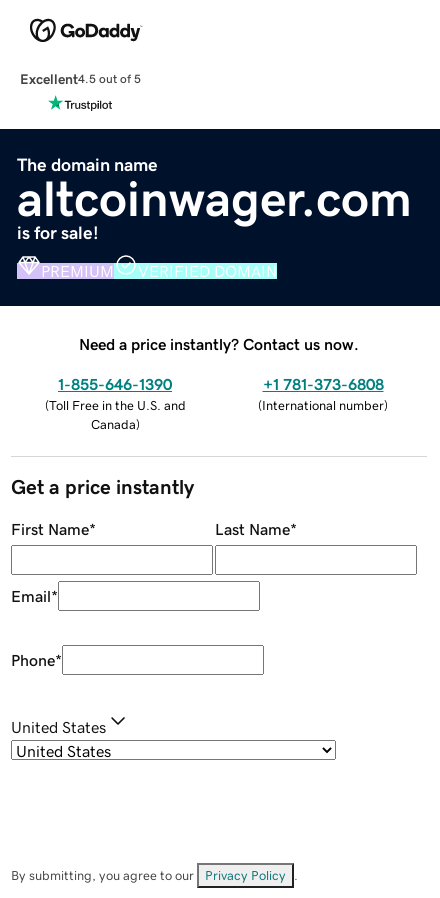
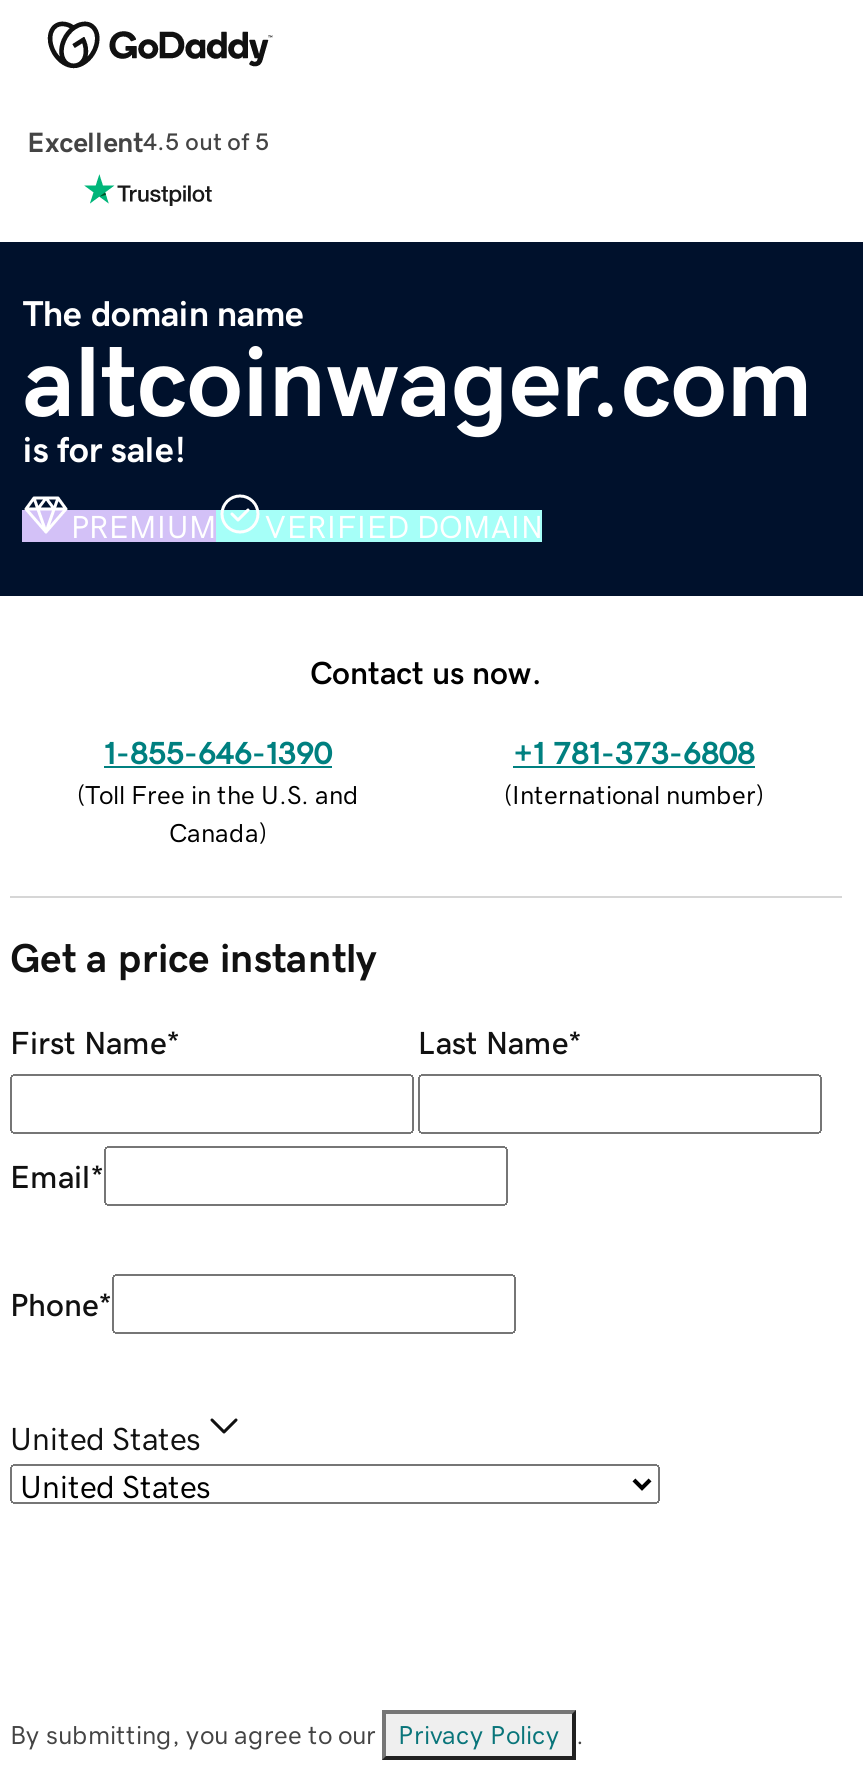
[79,336,359,352] Need a price instantly? Contact us now. -> [310,655,542,687] Contact us now.

